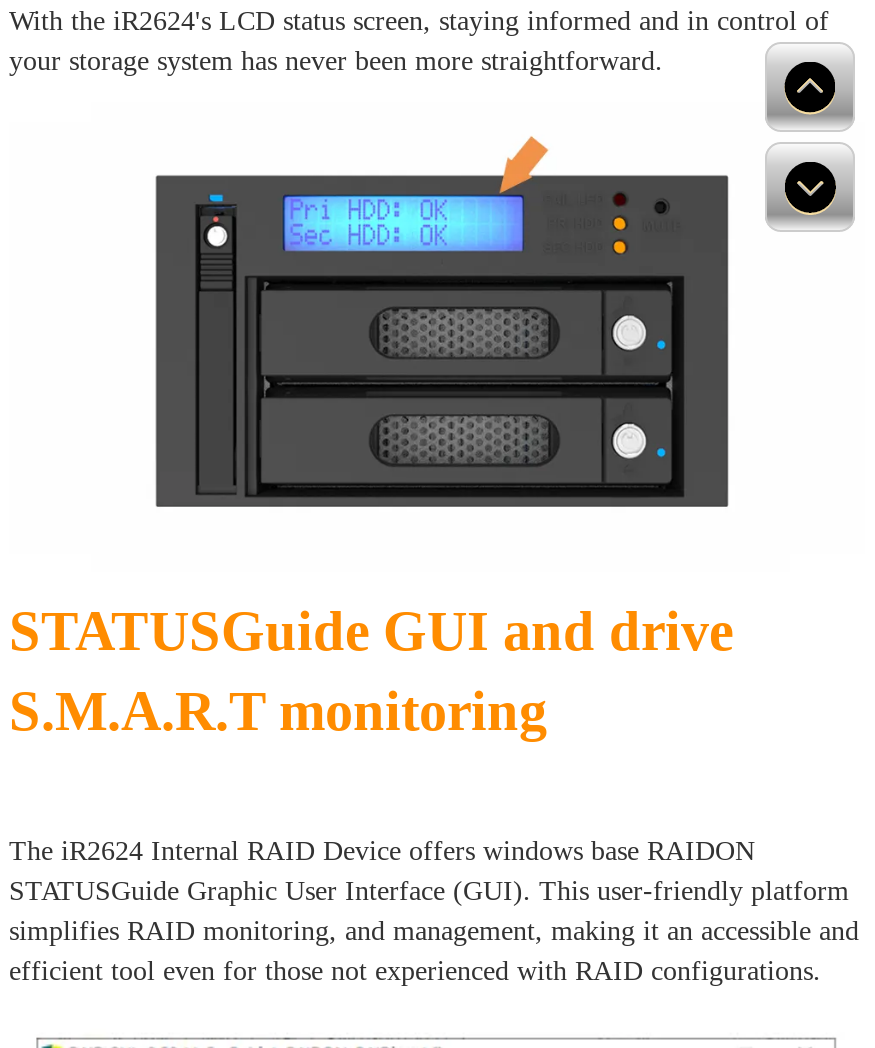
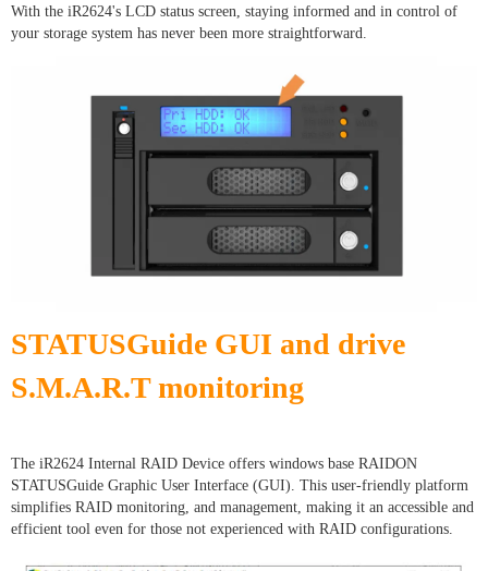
[765,54,855,130] [image] -> none
[765,154,855,230] [image] -> none

